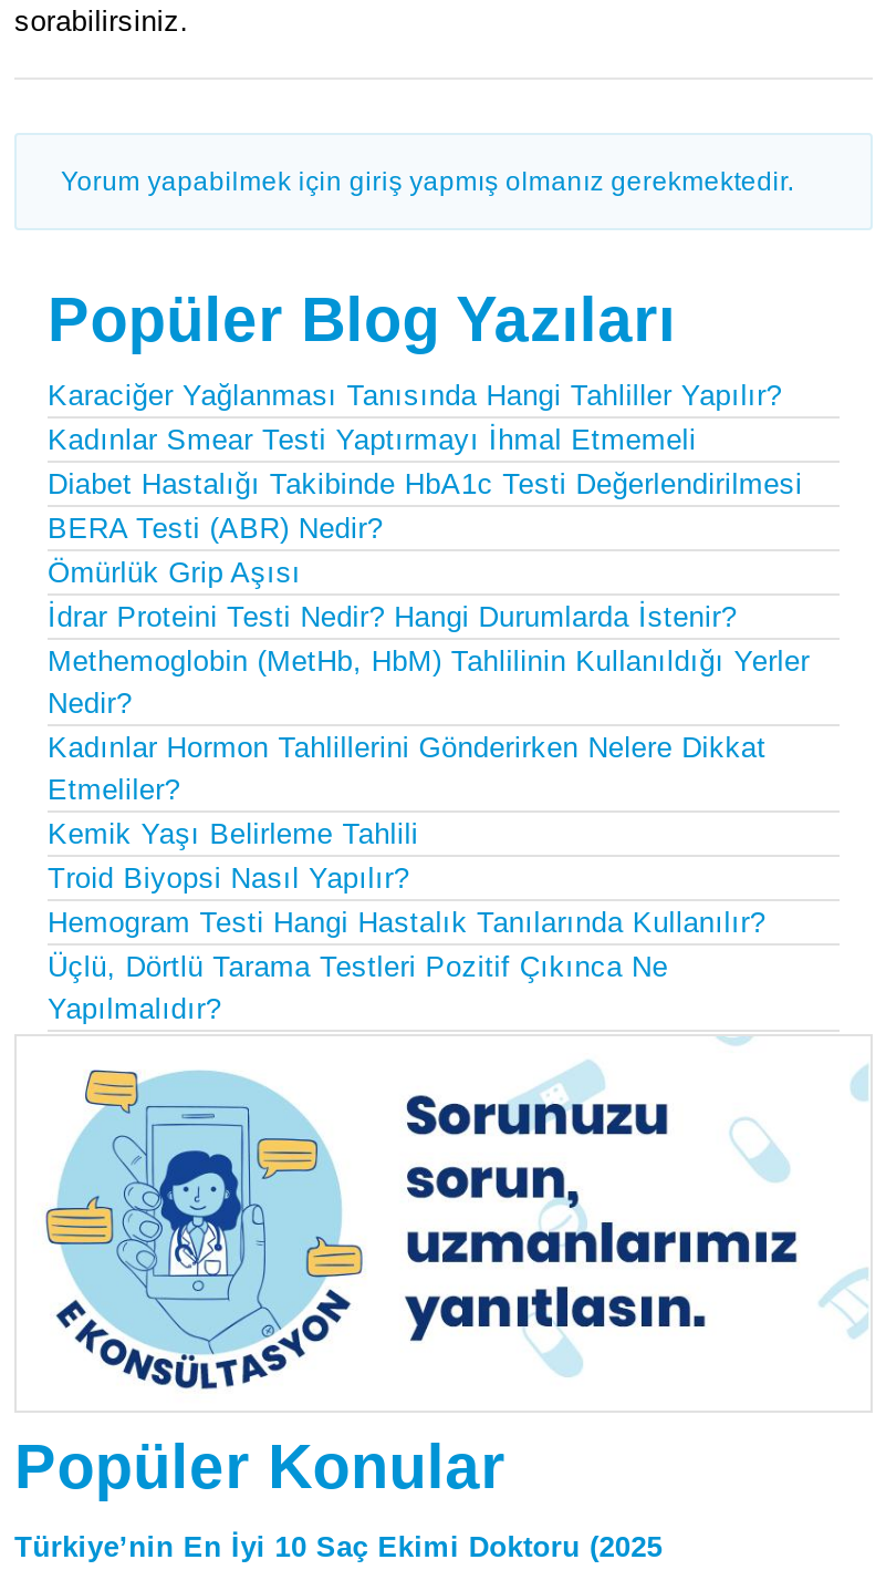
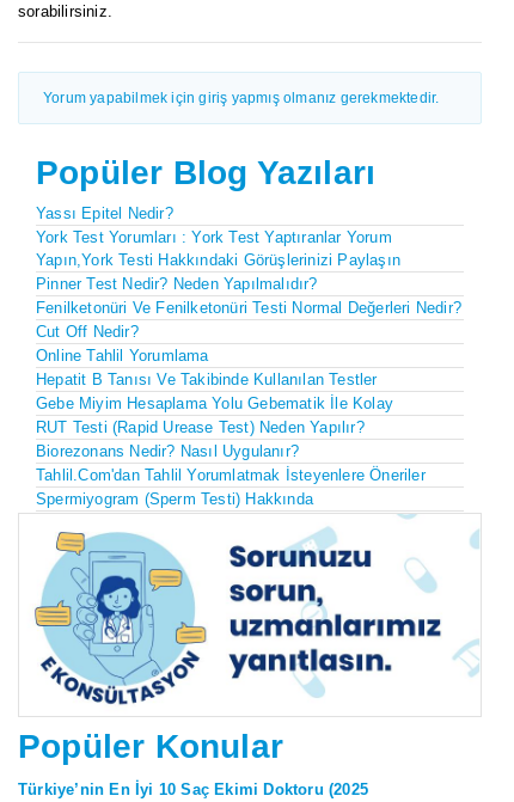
[48,378,809,1025] Karaciğer Yağlanması Tanısında Hangi Tahliller Yapılır? | Kadınlar Smear Testi Yaptırmayı İhmal Etmemeli | Diabet Hastalığı Takibinde HbA1c Testi Değerlendirilmesi | BERA Testi (ABR) Nedir? | Ömürlük Grip Aşısı | İdrar Proteini Testi Nedir? Hangi Durumlarda İstenir? | Methemoglobin (MetHb, HbM) Tahlilinin Kullanıldığı Yerler | Nedir? | Kadınlar Hormon Tahlillerini Gönderirken Nelere Dikkat | Etmeliler? | Kemik Yaşı Belirleme Tahlili | Troid Biyopsi Nasıl Yapılır? | Hemogram Testi Hangi Hastalık Tanılarında Kullanılır? | Üçlü, Dörtlü Tarama Testleri Pozitif Çıkınca Ne | Yapılmalıdır? -> [36,204,461,508] Yassı Epitel Nedir? | York Test Yorumları : York Test Yaptıranlar Yorum | Yapın,York Testi Hakkındaki Görüşlerinizi Paylaşın | Pinner Test Nedir? Neden Yapılmalıdır? | Fenilketonüri Ve Fenilketonüri Testi Normal Değerleri Nedir? | Cut Off Nedir? | Online Tahlil Yorumlama | Hepatit B Tanısı Ve Takibinde Kullanılan Testler | Gebe Miyim Hesaplama Yolu Gebematik İle Kolay | RUT Testi (Rapid Urease Test) Neden Yapılır? | Biorezonans Nedir? Nasıl Uygulanır? | Tahlil.com'dan Tahlil Yorumlatmak İsteyenlere Öneriler | Spermiyogram (Sperm Testi) Hakkında

